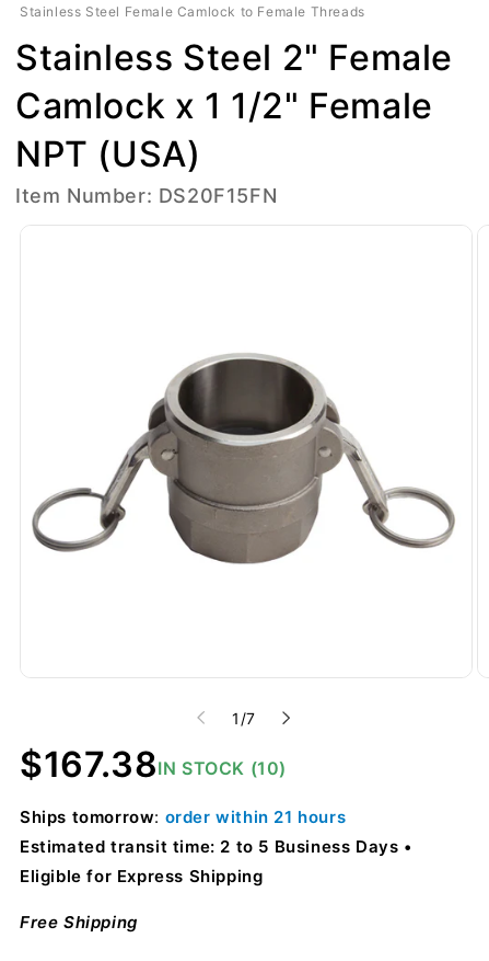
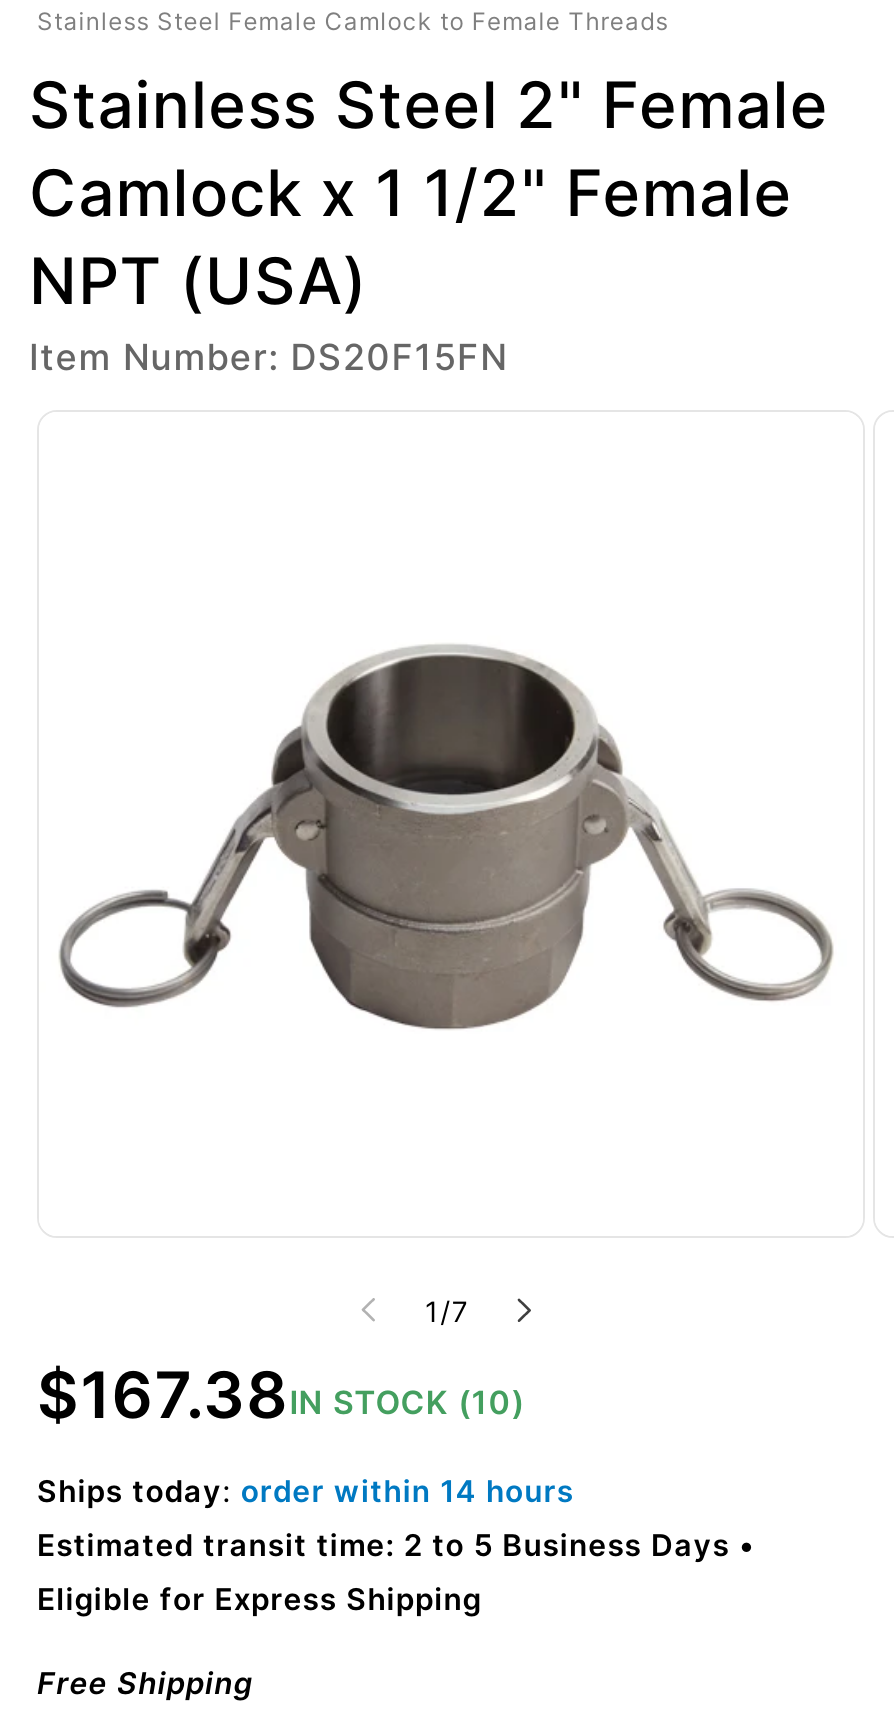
[20,806,346,827] Ships tomorrow: order within 21 hours -> [37,1472,574,1510] Ships today: order within 14 hours

